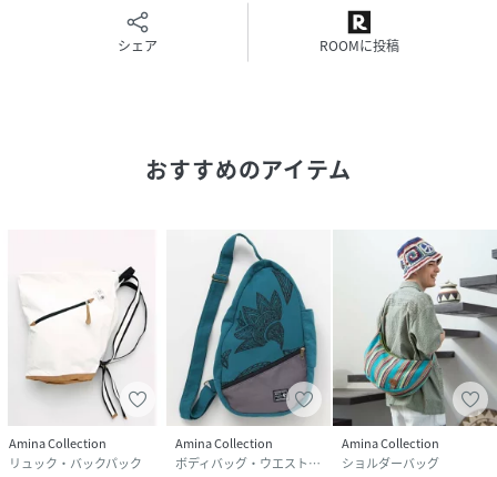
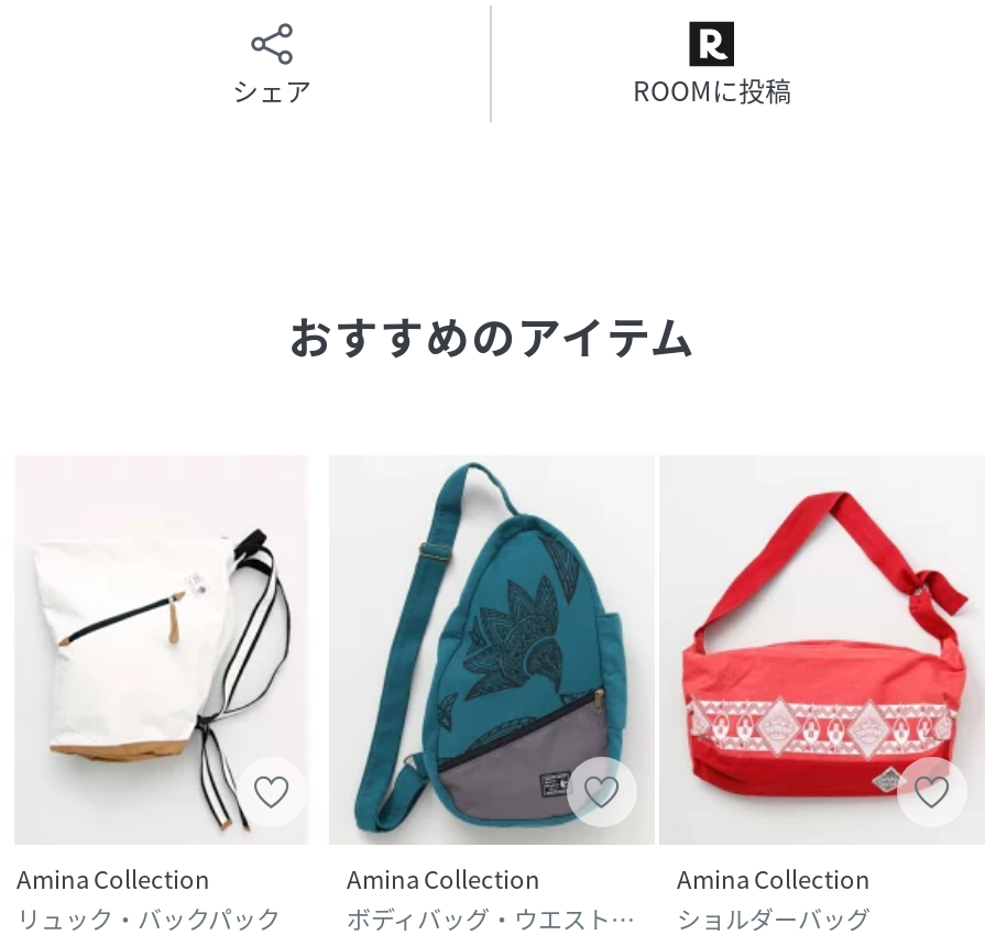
[332,236,494,427] [image] -> [659,471,978,845] [image]

